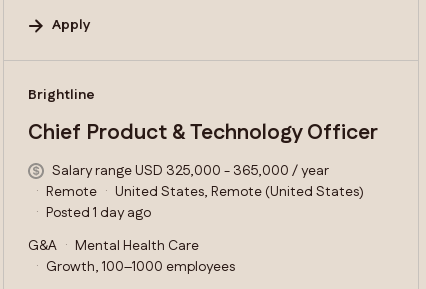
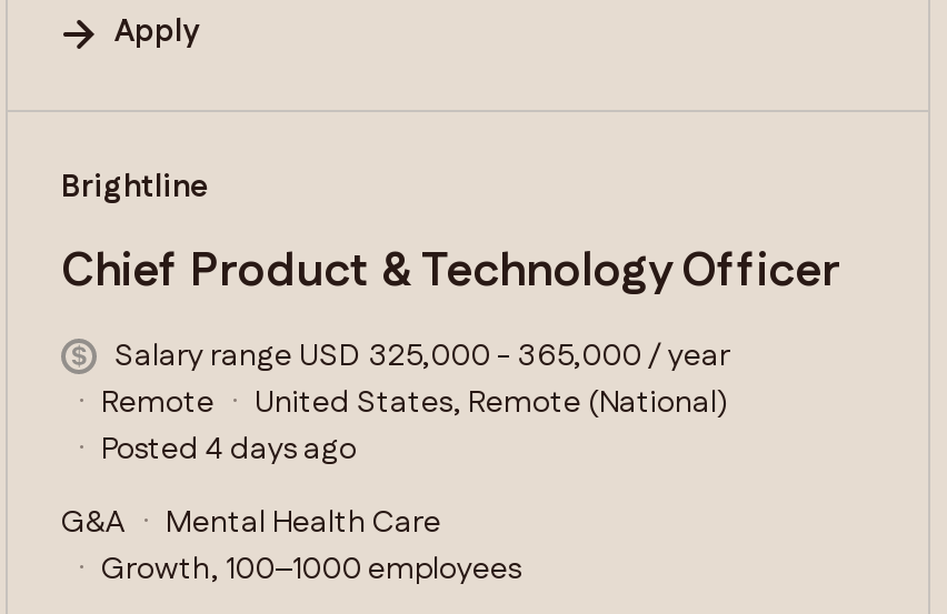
[46,182,364,223] United States, Remote (United States) | Posted 1 day ago -> [101,381,728,472] United States, Remote (National) | Posted 4 days ago

